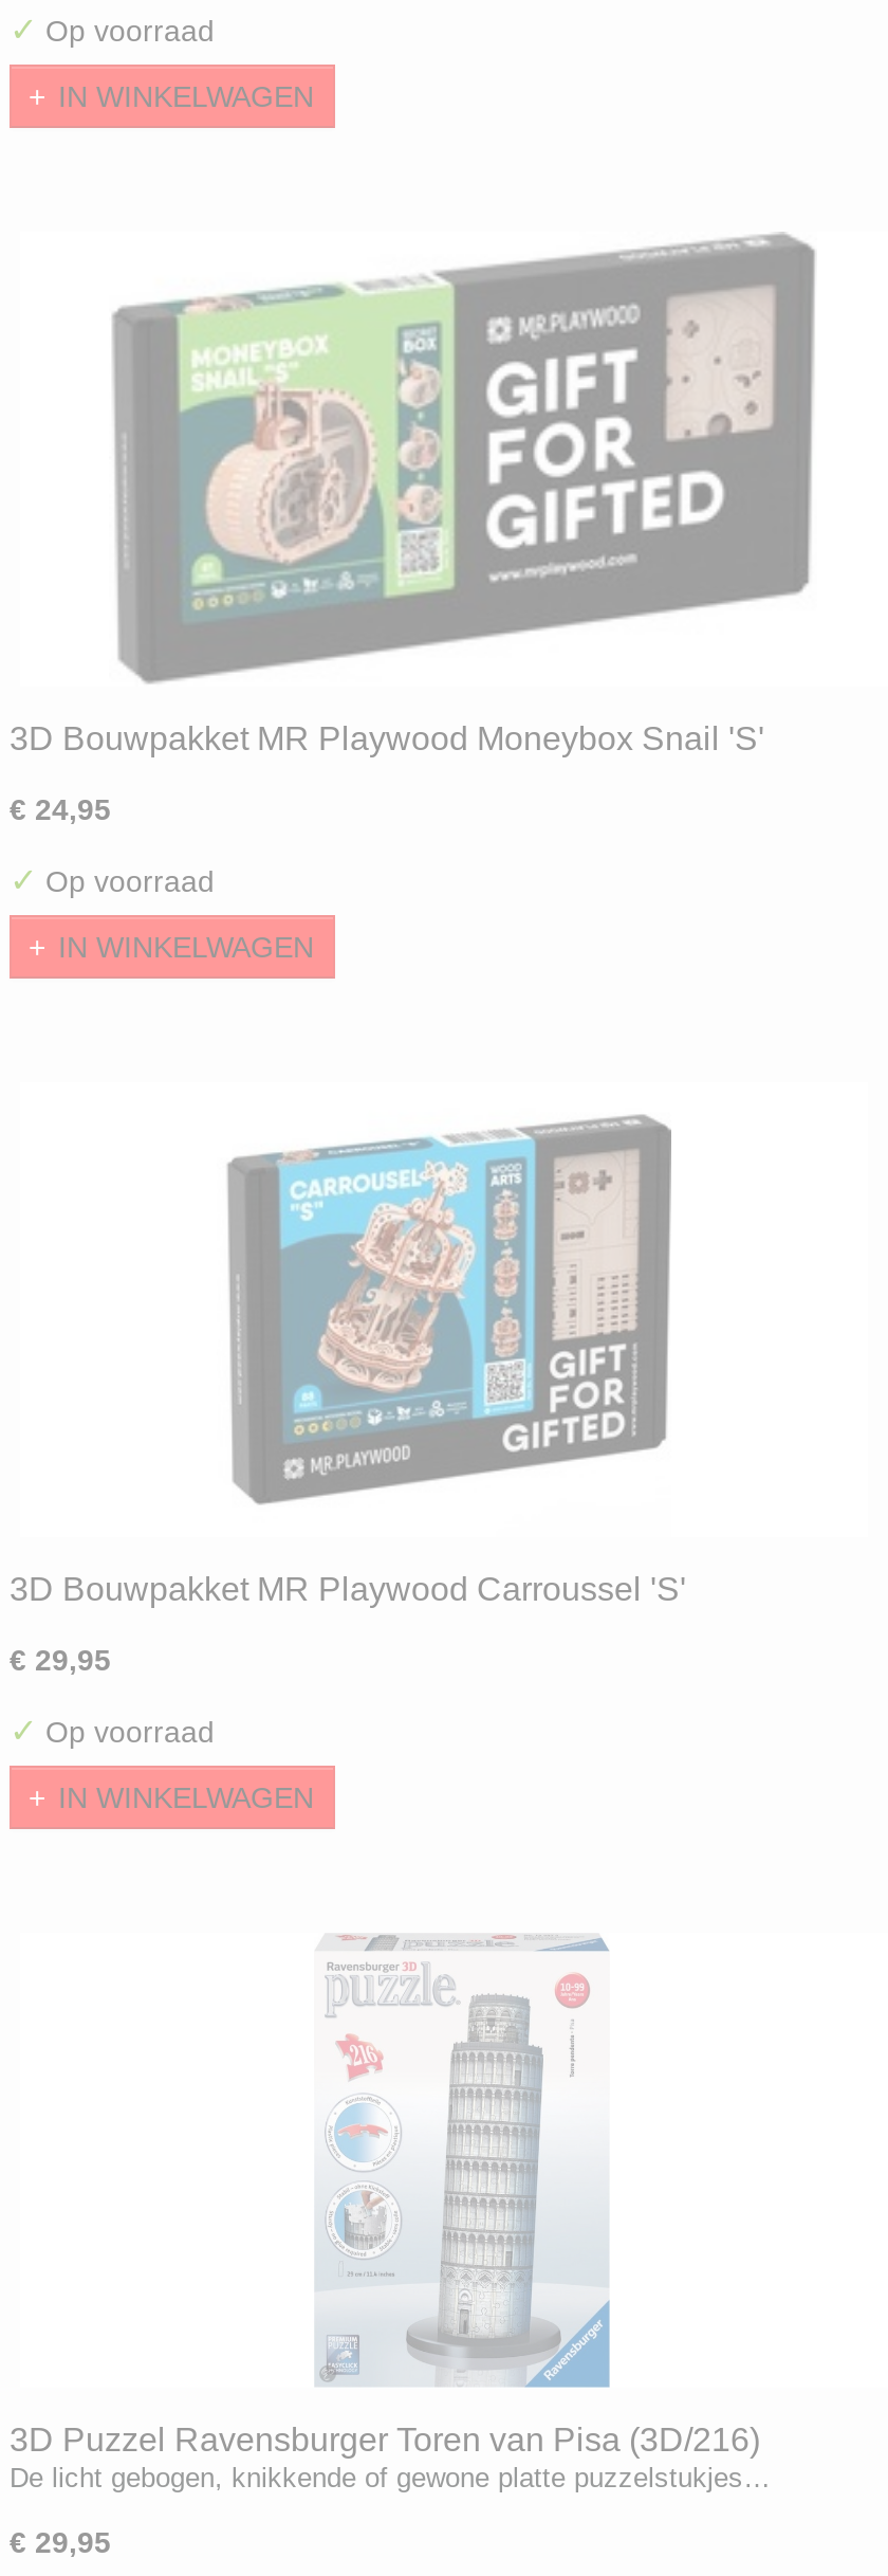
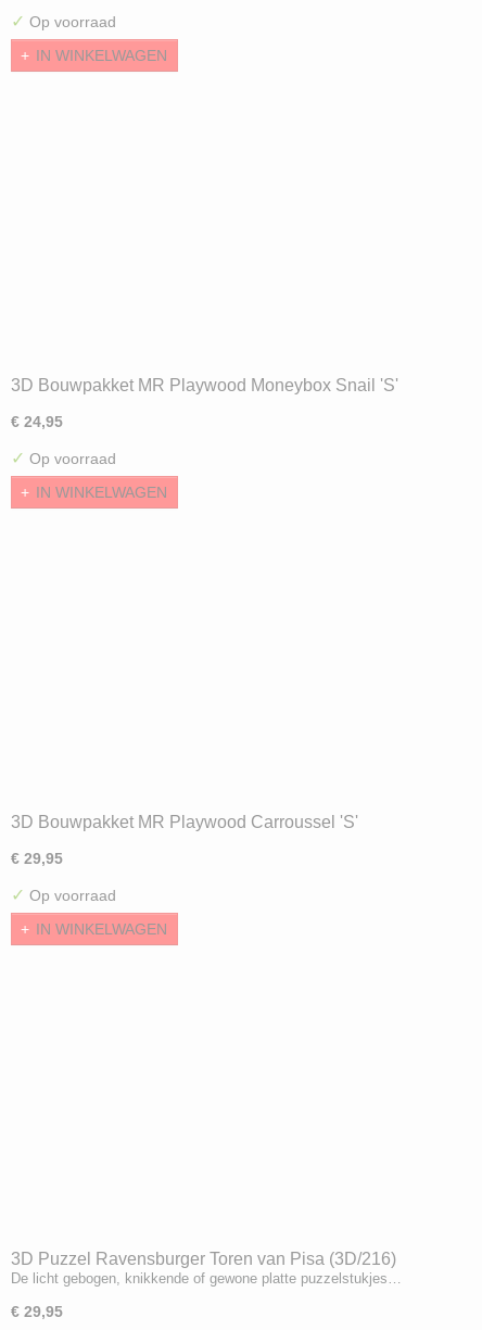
[111,232,817,687] [image] -> none
[225,1112,673,1508] [image] -> none
[314,1933,612,2390] [image] -> none

